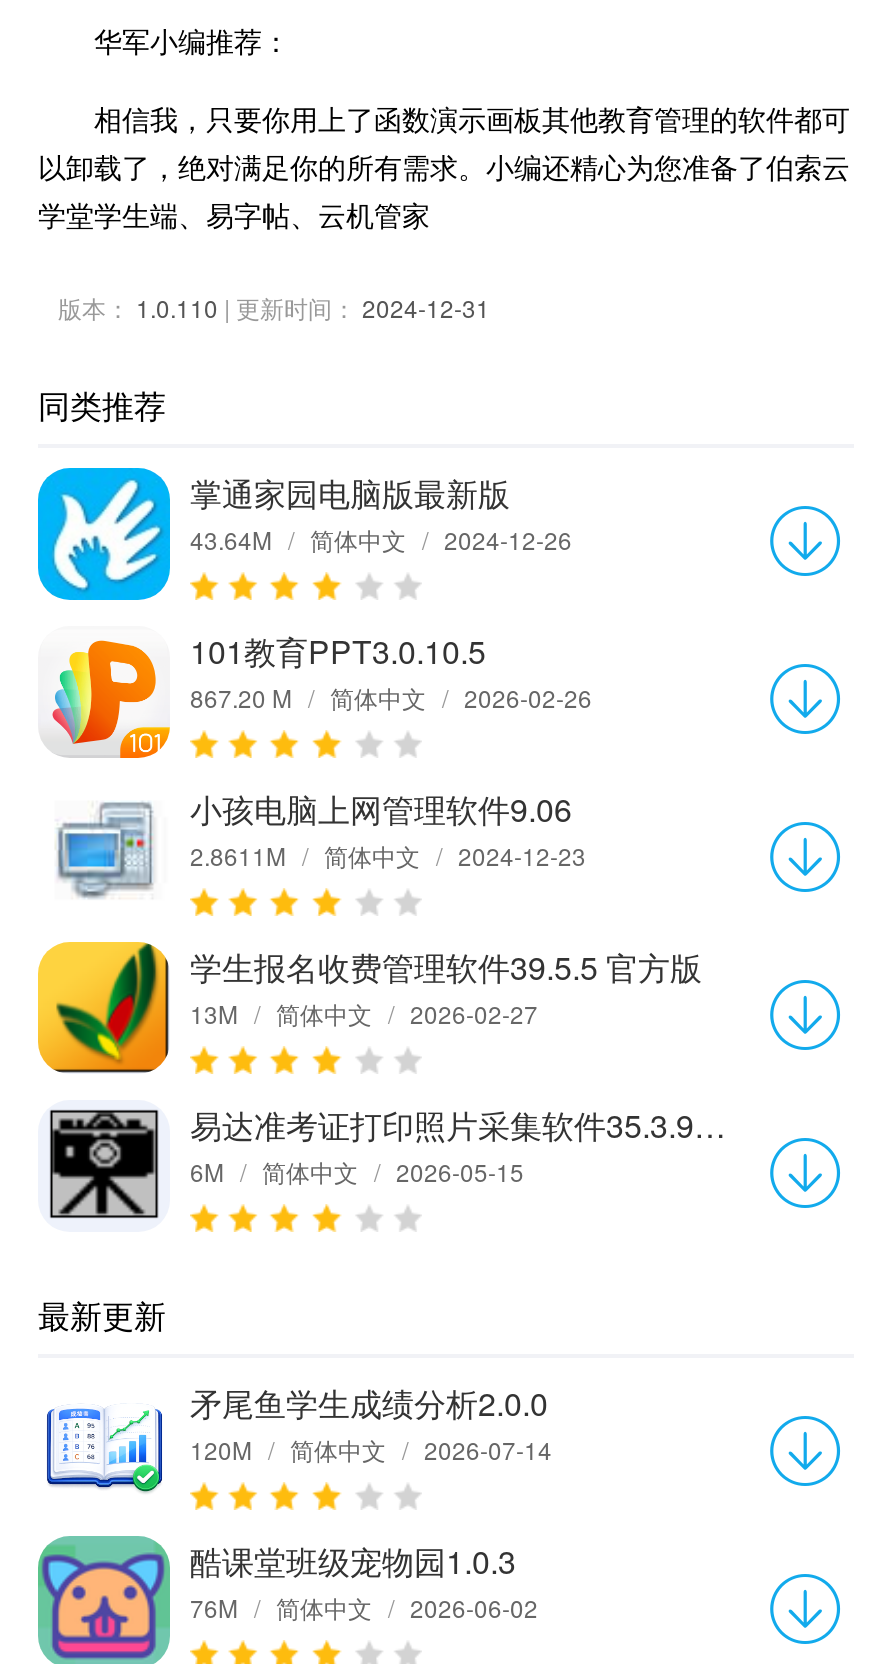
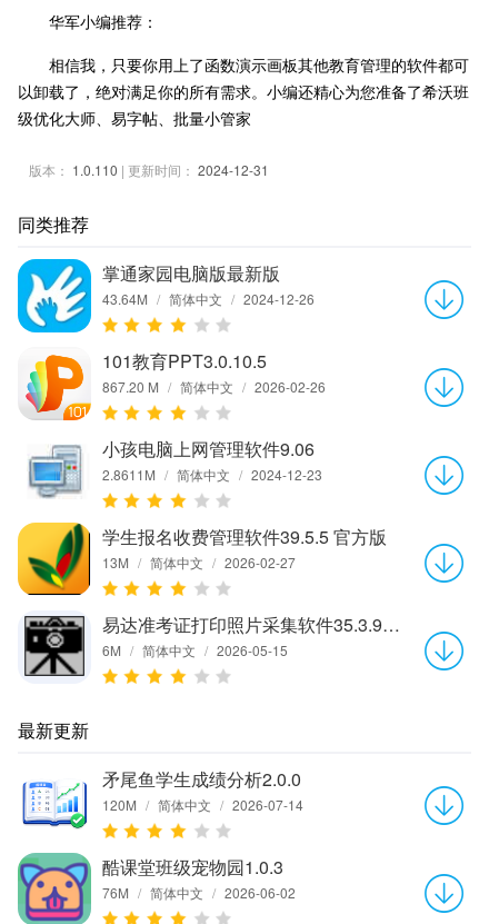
[38,147,850,235] 以卸载了，绝对满足你的所有需求。小编还精心为您准备了伯索云 | 学堂学生端、易字帖、云机管家 -> [18,81,469,129] 以卸载了，绝对满足你的所有需求。小编还精心为您准备了希沃班 | 级优化大师、易字帖、批量小管家

